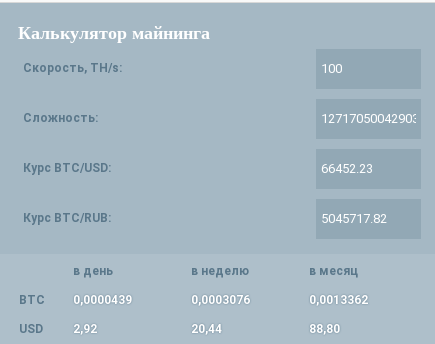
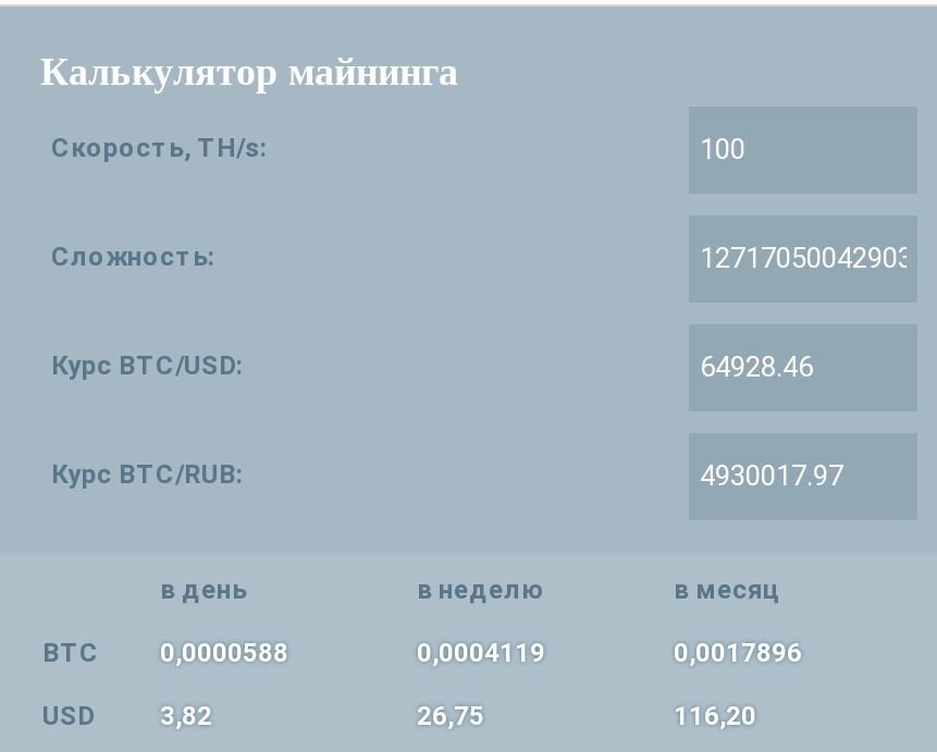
[19,293,132,307] BTC 0,0000439 -> [42,637,288,668] BTC 0,0000588
[191,293,250,307] 0,0003076 -> [417,637,545,668] 0,0004119
[309,293,368,307] 0,0013362 -> [674,637,802,668] 0,0017896
[73,322,97,336] 2,92 -> [160,700,212,731] 3,82
[191,322,222,336] 20,44 -> [417,700,484,731] 26,75
[309,322,340,336] 88,80 -> [674,700,756,731] 116,20

